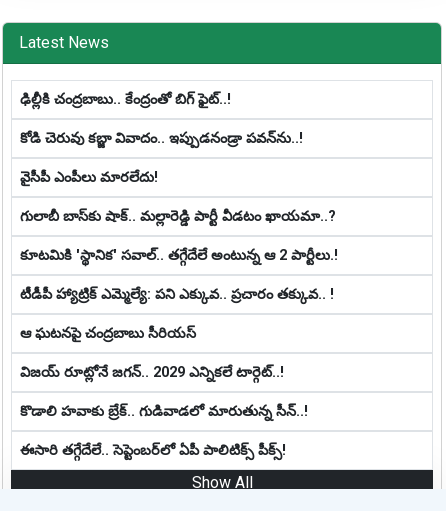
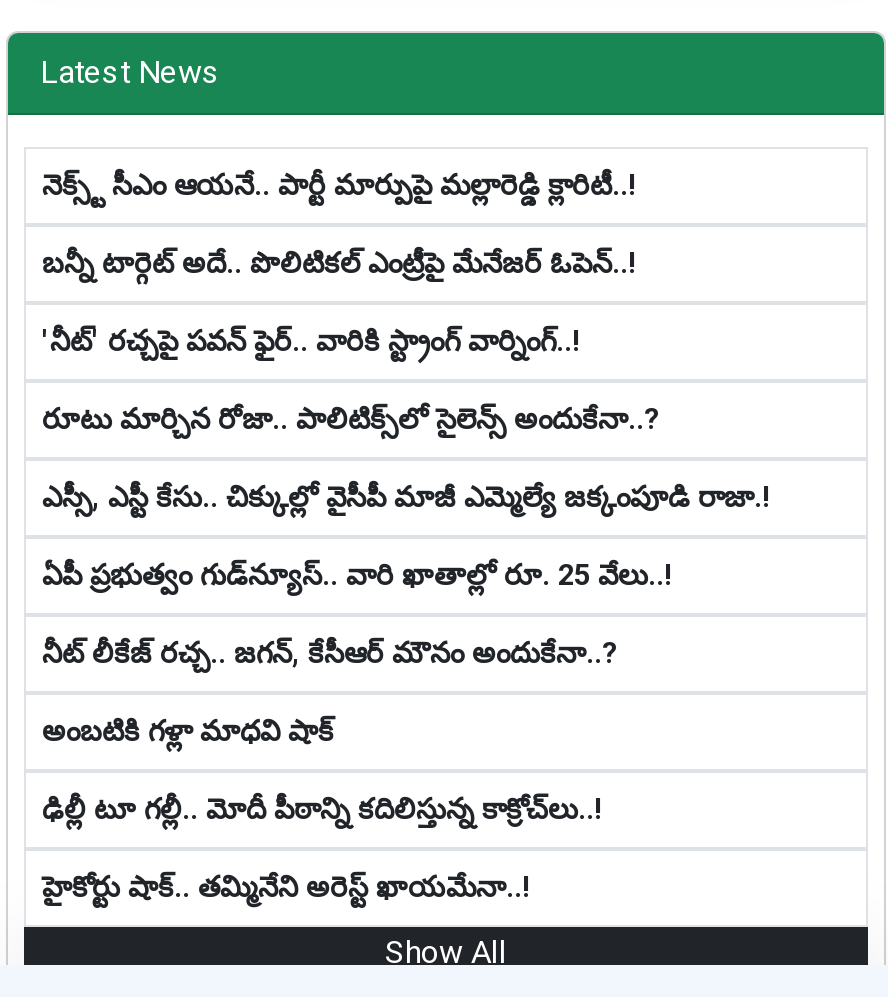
[20,91,231,108] ఢిల్లీకి చంద్రబాబు.. కేంద్రంతో బిగ్ ఫైట్‌..! -> [42,169,636,203] నెక్స్ట్ సీఎం ఆయనే.. పార్టీ మార్పుపై మ‌ల్లారెడ్డి క్లారిటీ..!
[20,130,303,147] కోడి చెరువు కబ్జా వివాదం.. ఇప్పుడ‌నండ్రా ప‌వ‌న్‌ను..! -> [42,247,636,281] బ‌న్నీ టార్గెట్ అదే.. పొలిటిక‌ల్ ఎంట్రీపై మేనేజ‌ర్ ఓపెన్‌..!
[20,169,158,186] వైసీపీ ఎంపీలు మారలేదు! -> [42,325,580,359] 'నీట్' రచ్చపై పవన్ ఫైర్.. వారికి స్ట్రాంగ్ వార్నింగ్..!
[20,208,336,225] గులాబీ బాస్‌కు షాక్.. మల్లారెడ్డి పార్టీ వీడ‌టం ఖాయ‌మా..? -> [42,403,660,437] రూటు మార్చిన రోజా.. పాలిటిక్స్‌లో సైలెన్స్ అందుకేనా..?
[20,247,338,264] కూటమికి 'స్థానిక' సవాల్.. త‌గ్గేదేలే అంటున్న ఆ 2 పార్టీలు.! -> [42,481,770,515] ఎస్సీ, ఎస్టీ కేసు.. చిక్కుల్లో వైసీపీ మాజీ ఎమ్మెల్యే జక్కంపూడి రాజా.!
[20,286,334,303] టీడీపీ హ్యాట్రిక్ ఎమ్మెల్యే: ప‌ని ఎక్కువ‌.. ప్ర‌చారం త‌క్కువ‌.. ! -> [42,559,672,593] ఏపీ ప్ర‌భుత్వం గుడ్‌న్యూస్‌.. వారి ఖాతాల్లో రూ. 25 వేలు..!
[20,325,196,342] ఆ ఘటనపై చంద్రబాబు సీరియస్ -> [42,637,618,671] నీట్ లీకేజ్ రచ్చ.. జ‌గ‌న్‌, కేసీఆర్ మౌనం అందుకేనా..?
[20,364,284,381] విజయ్ రూట్లోనే జగన్.. 2029 ఎన్నిక‌లే టార్గెట్‌..! -> [42,715,334,749] అంబటికి గళ్లా మాధవి షాక్
[20,403,308,420] కొడాలి హ‌వాకు బ్రేక్‌.. గుడివాడ‌లో మారుతున్న సీన్‌..! -> [42,793,602,827] ఢిల్లీ టూ గల్లీ.. మోదీ పీఠాన్ని కదిలిస్తున్న కాక్రోచ్‌లు..!
[20,442,286,459] ఈసారి తగ్గేదేలే.. సెప్టెంబర్‌లో ఏపీ పాలిటిక్స్ పీక్స్! -> [42,871,530,905] హైకోర్టు షాక్‌.. తమ్మినేని అరెస్ట్ ఖాయమేనా..!

